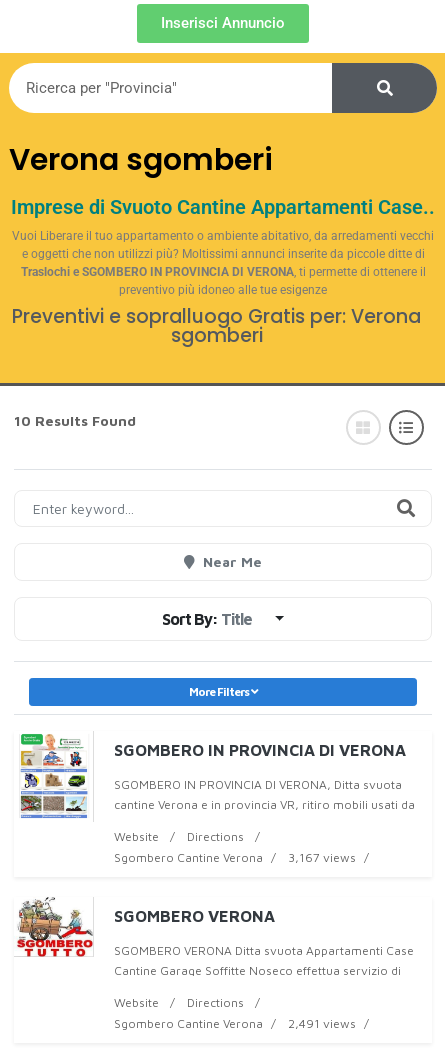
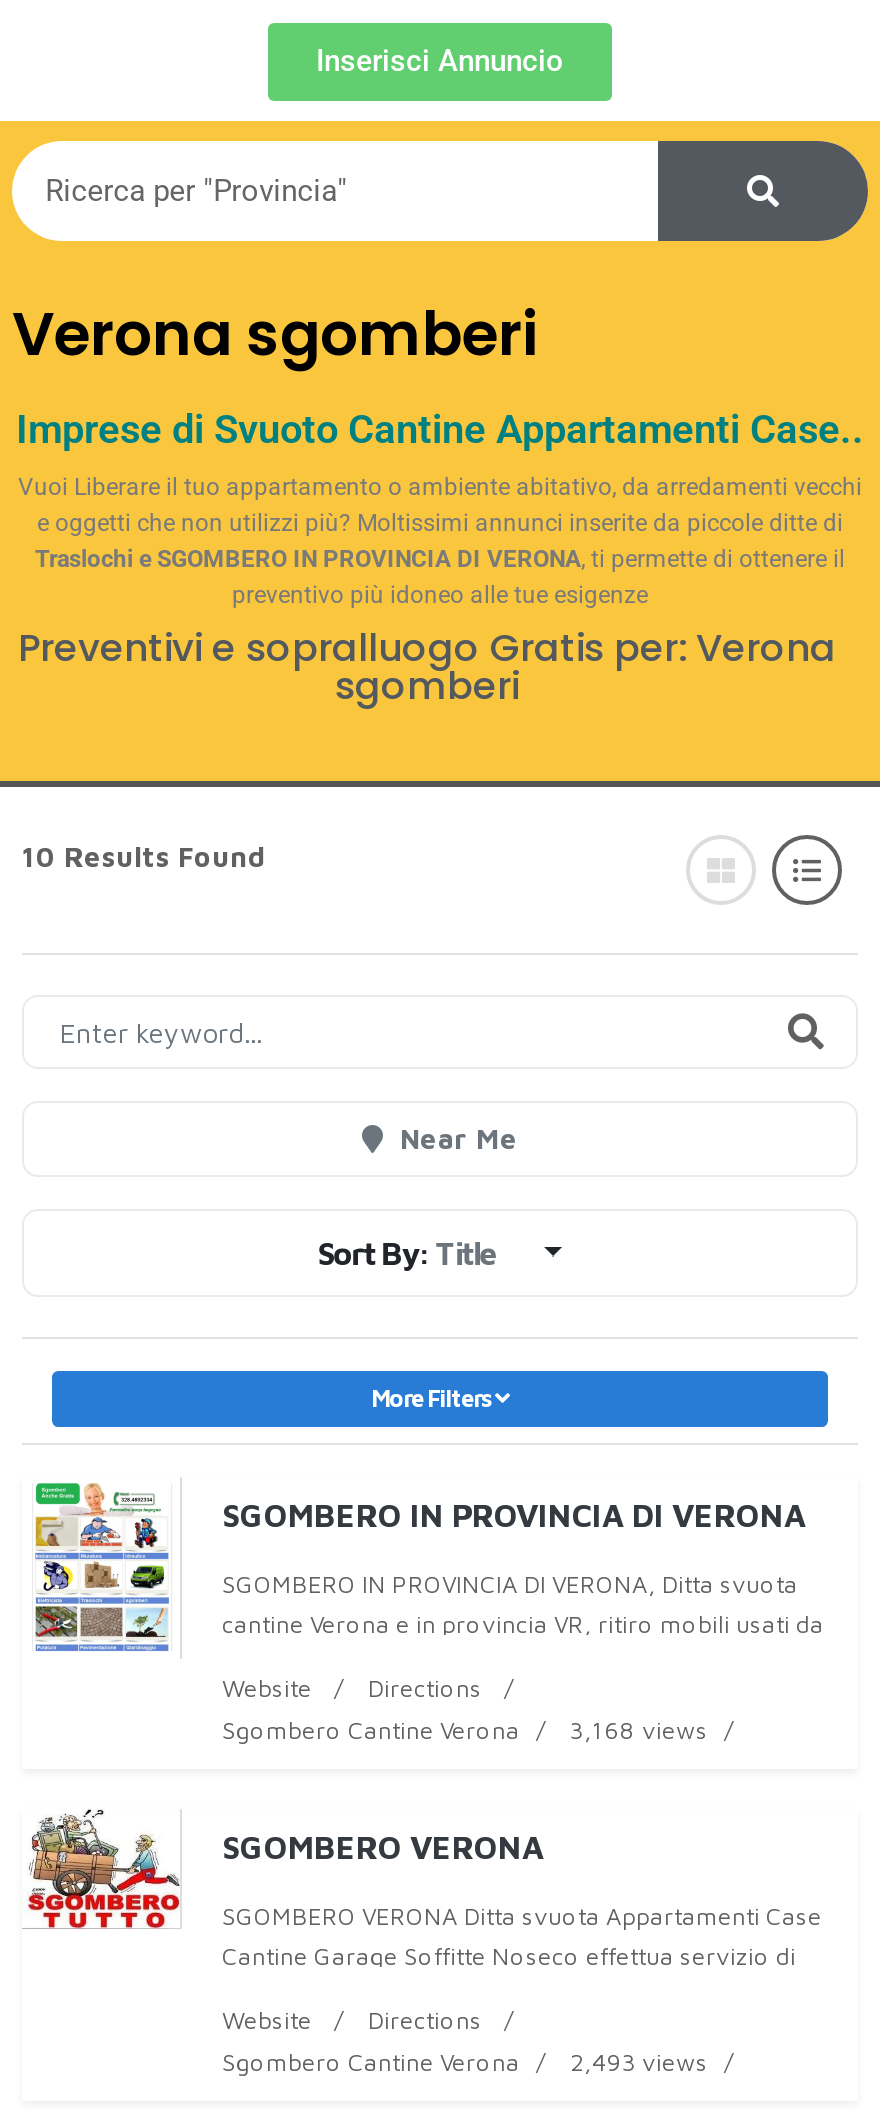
[114,850,356,865] Sgombero Cantine Verona 3,167 views -> [222,1715,708,1745] Sgombero Cantine Verona 3,168 views
[114,1016,356,1031] Sgombero Cantine Verona 2,491 views -> [222,2047,708,2077] Sgombero Cantine Verona 2,493 views

